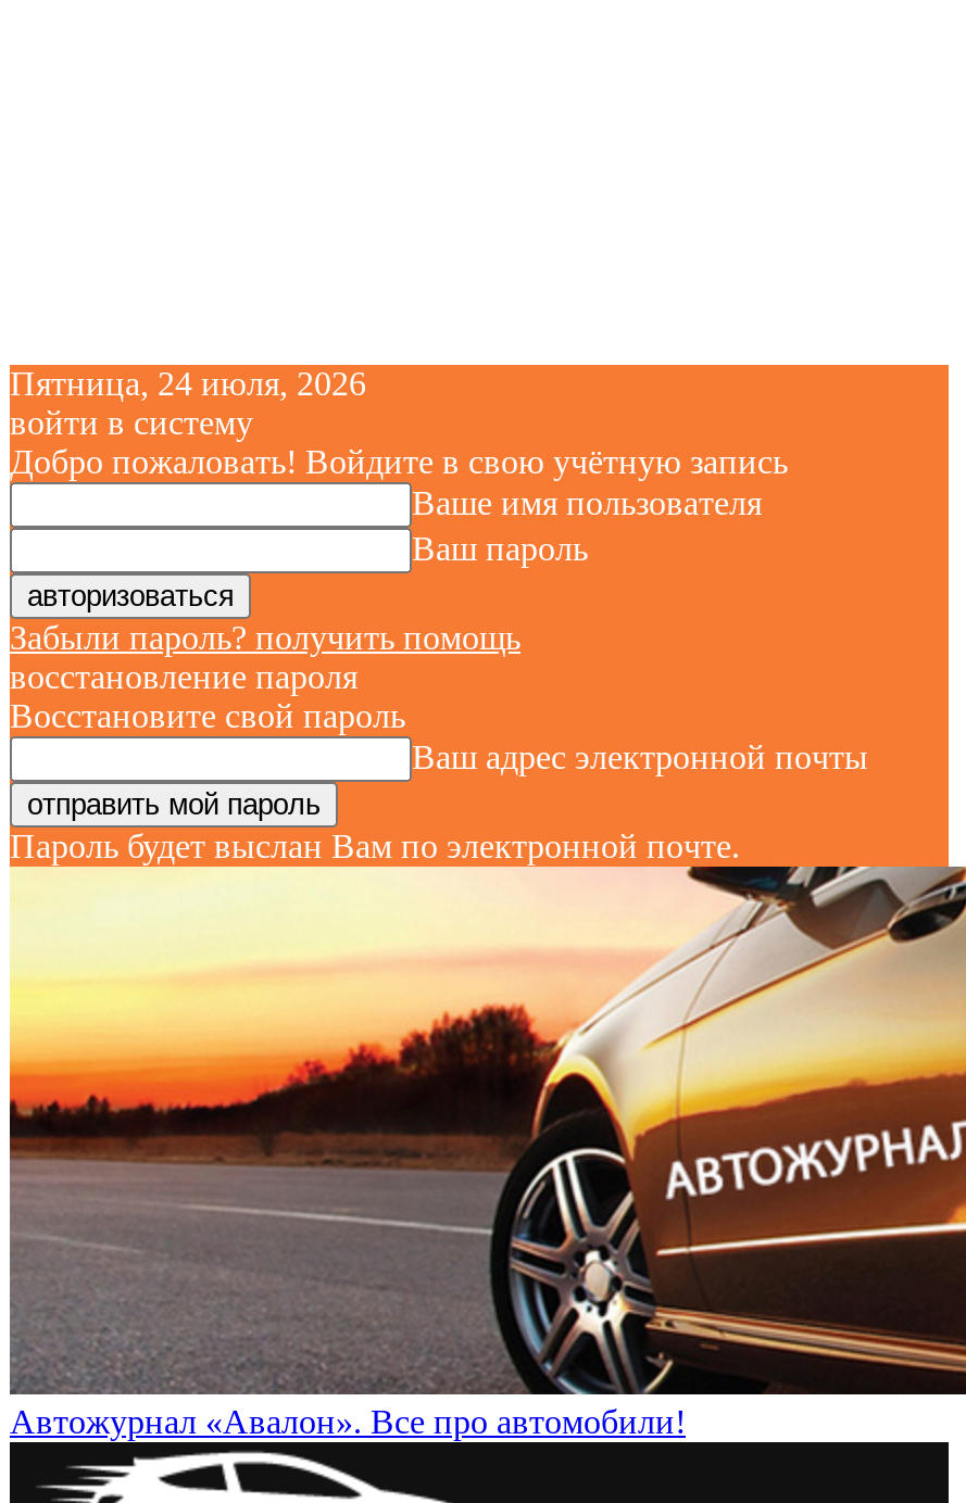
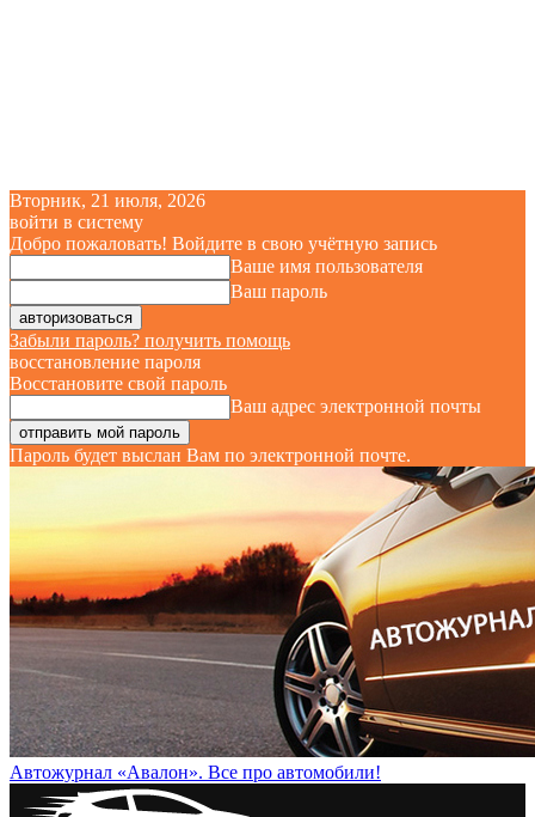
[10,365,366,402] Пятница, 24 июля, 2026 -> [10,190,205,211] Вторник, 21 июля, 2026

